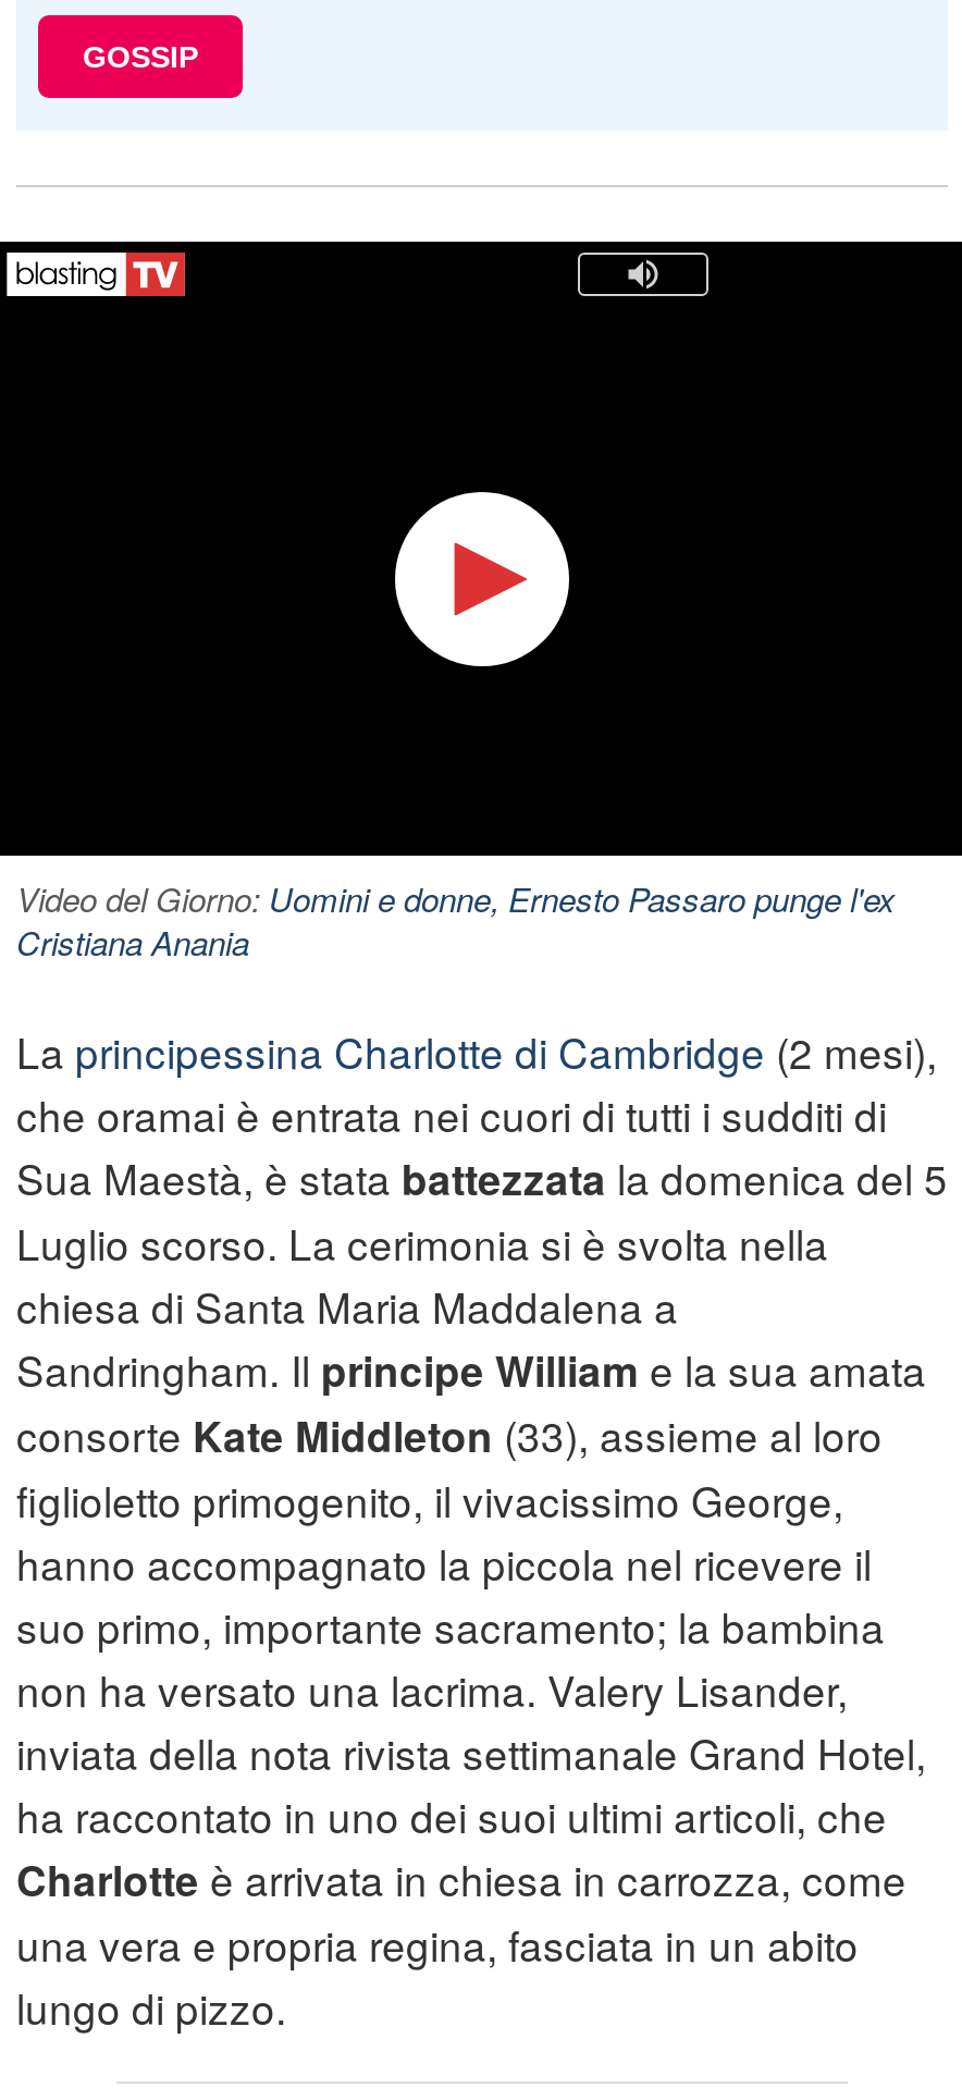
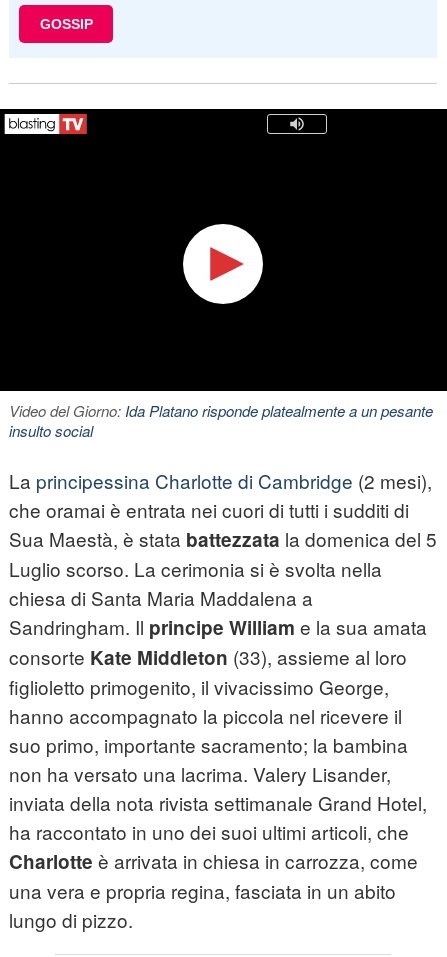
[16,876,896,965] Video del Giorno: Uomini e donne, Ernesto Passaro punge l'ex | Cristiana Anania -> [9,400,433,441] Video del Giorno: Ida Platano risponde platealmente a un pesante | insulto social

